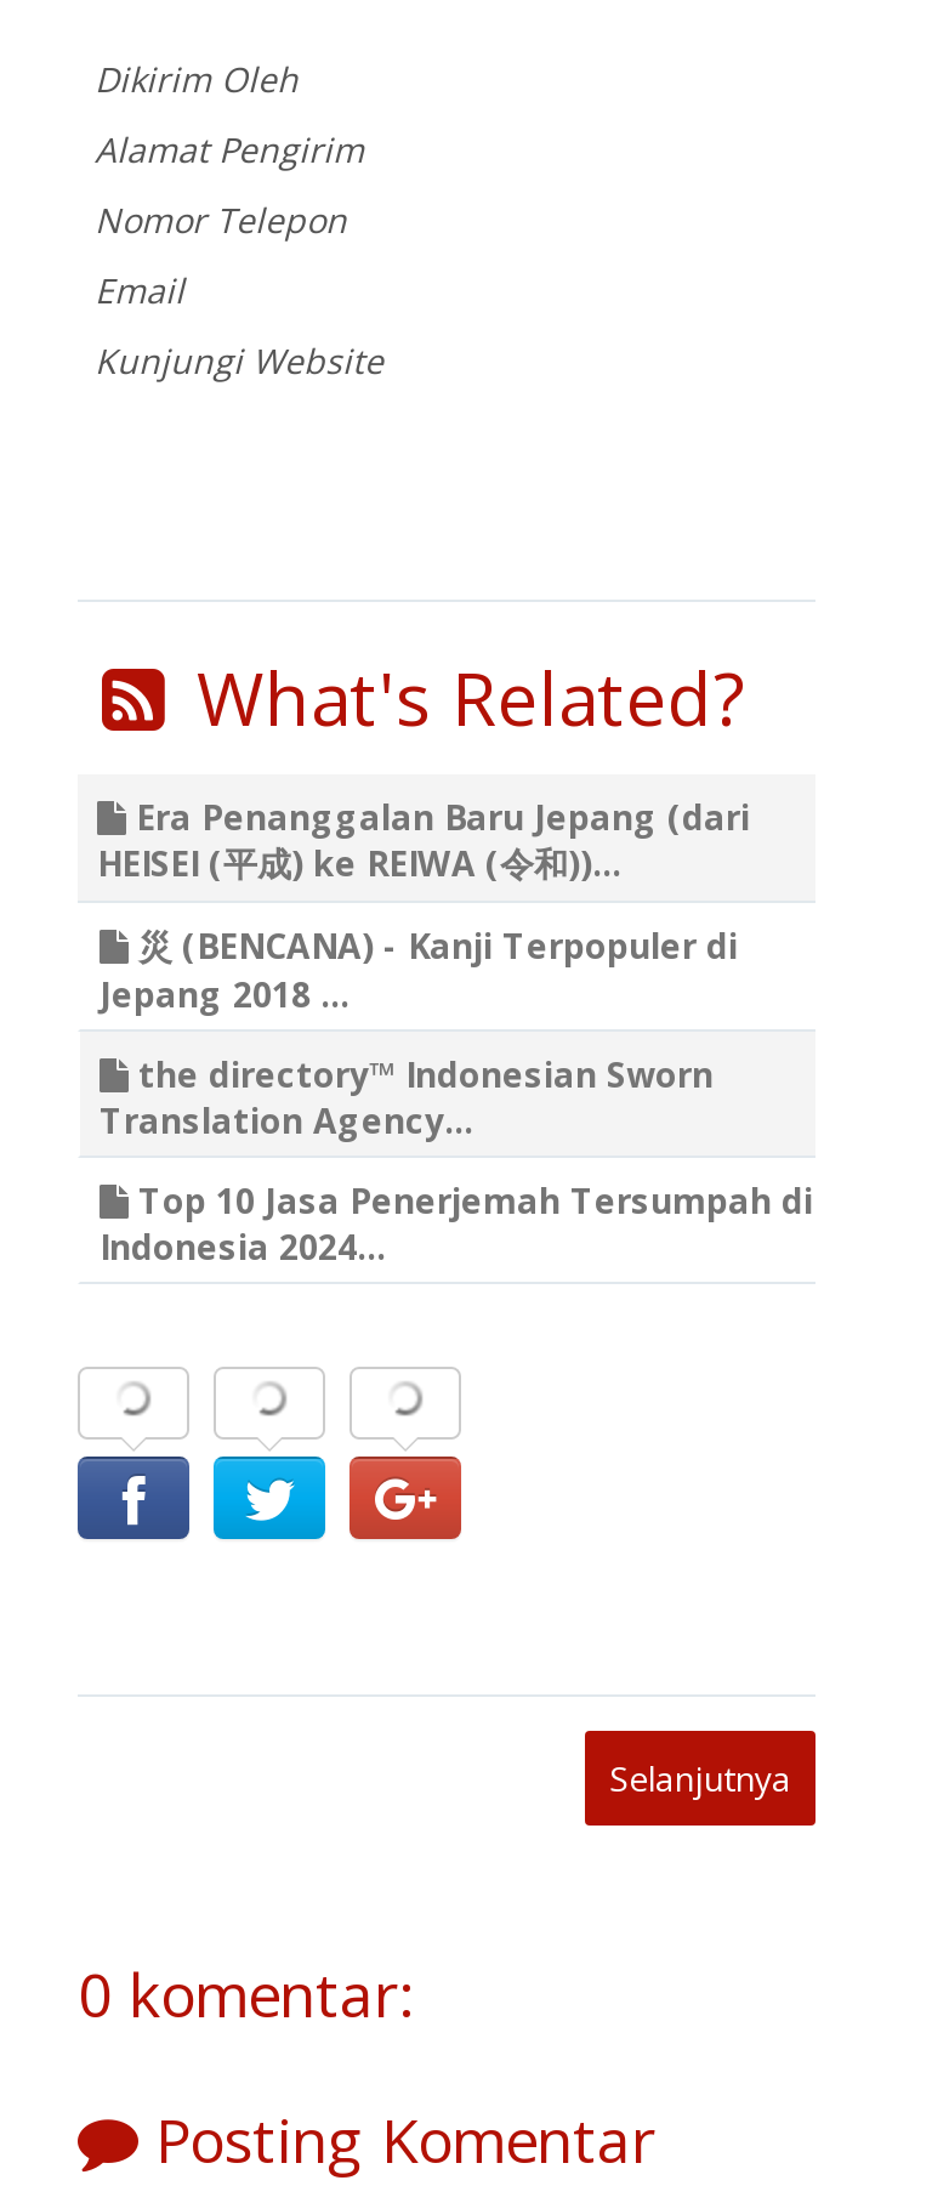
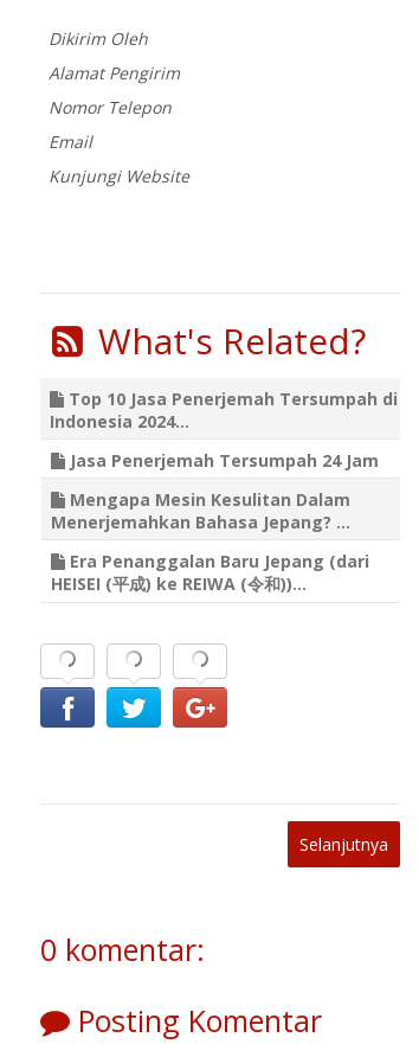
moved [97,795,750,887] -> [51,550,369,595]: Era Penanggalan Baru Jepang (dari | HEISEI (平成) ke REIWA (令和))...
[100,923,738,1144] 災 (BENCANA) - Kanji Terpopuler di | Jepang 2018 ... | the directory™ Indonesian Sworn | Translation Agency... -> none
moved [100,1178,813,1271] -> [50,388,398,433]: Top 10 Jasa Penerjemah Tersumpah di | Indonesia 2024...
none -> [51,450,379,534] Jasa Penerjemah Tersumpah 24 Jam | Mengapa Mesin Kesulitan Dalam | Menerjemahkan Bahasa Jepang? ...

